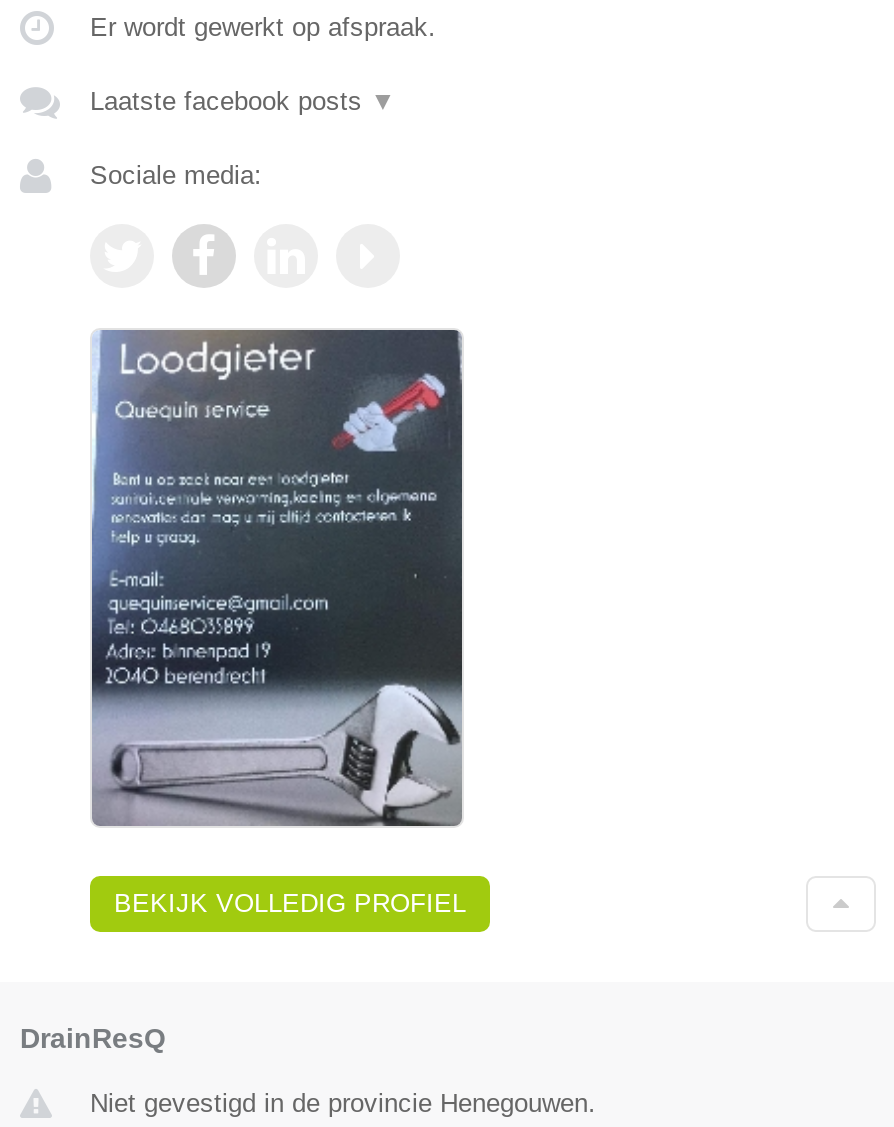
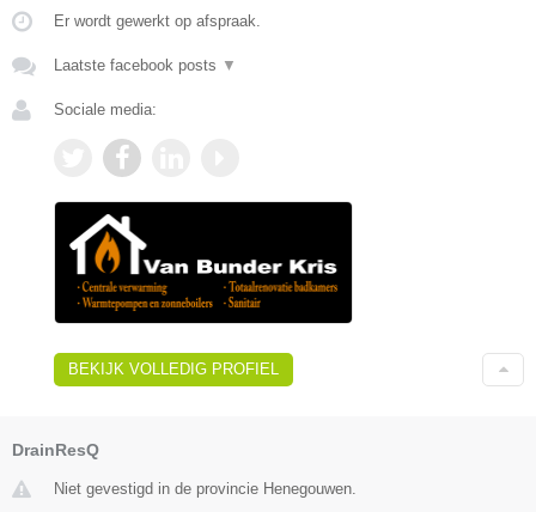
[90,328,490,828] [image] -> [54,201,353,324] [image]

